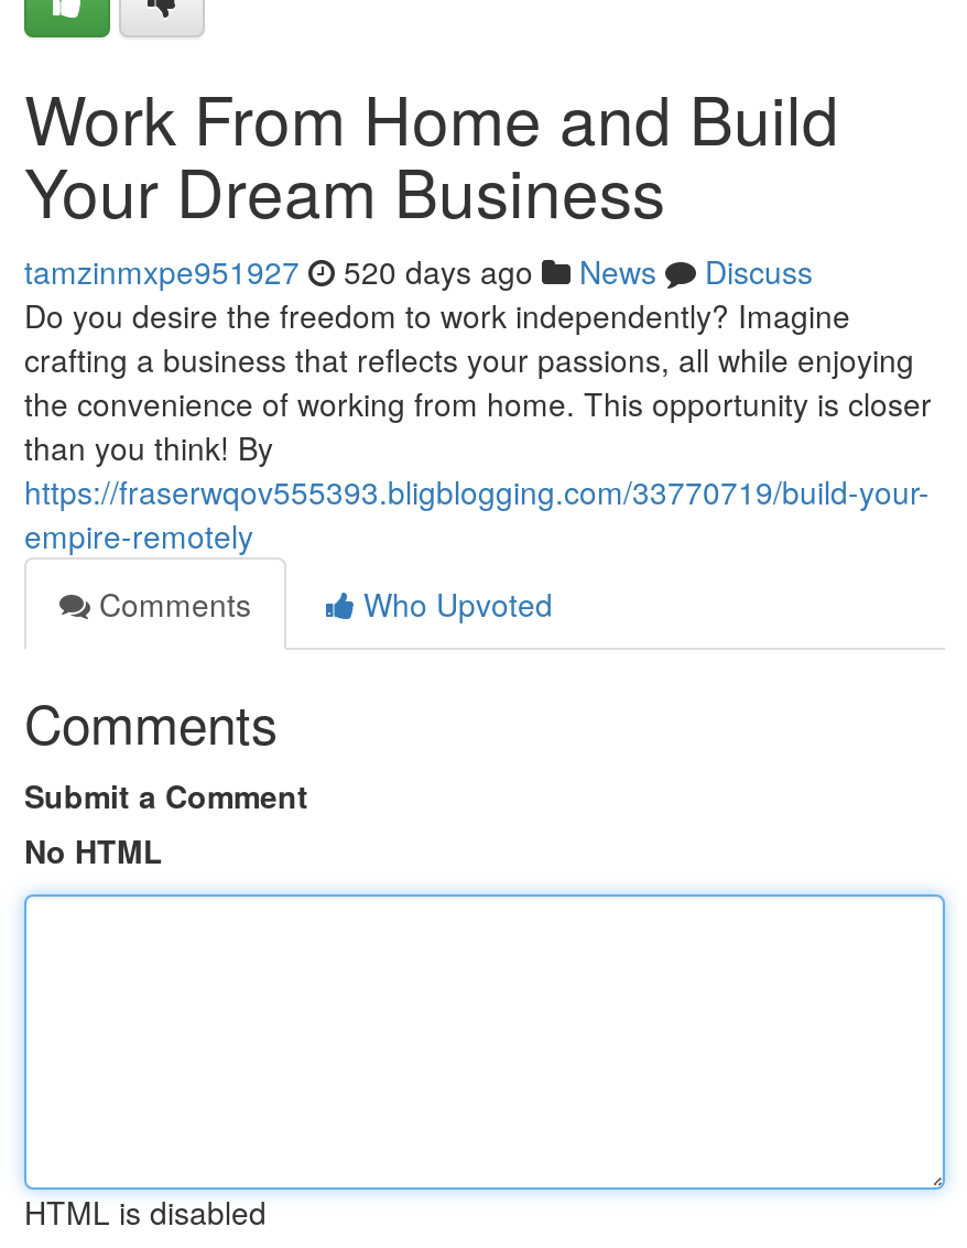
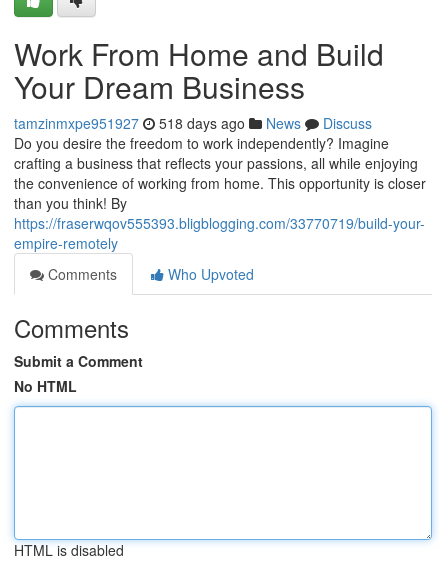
[24,249,813,293] tamzinmxpe951927 520 days ago News Discuss -> [14,113,372,133] tamzinmxpe951927 518 days ago News Discuss

